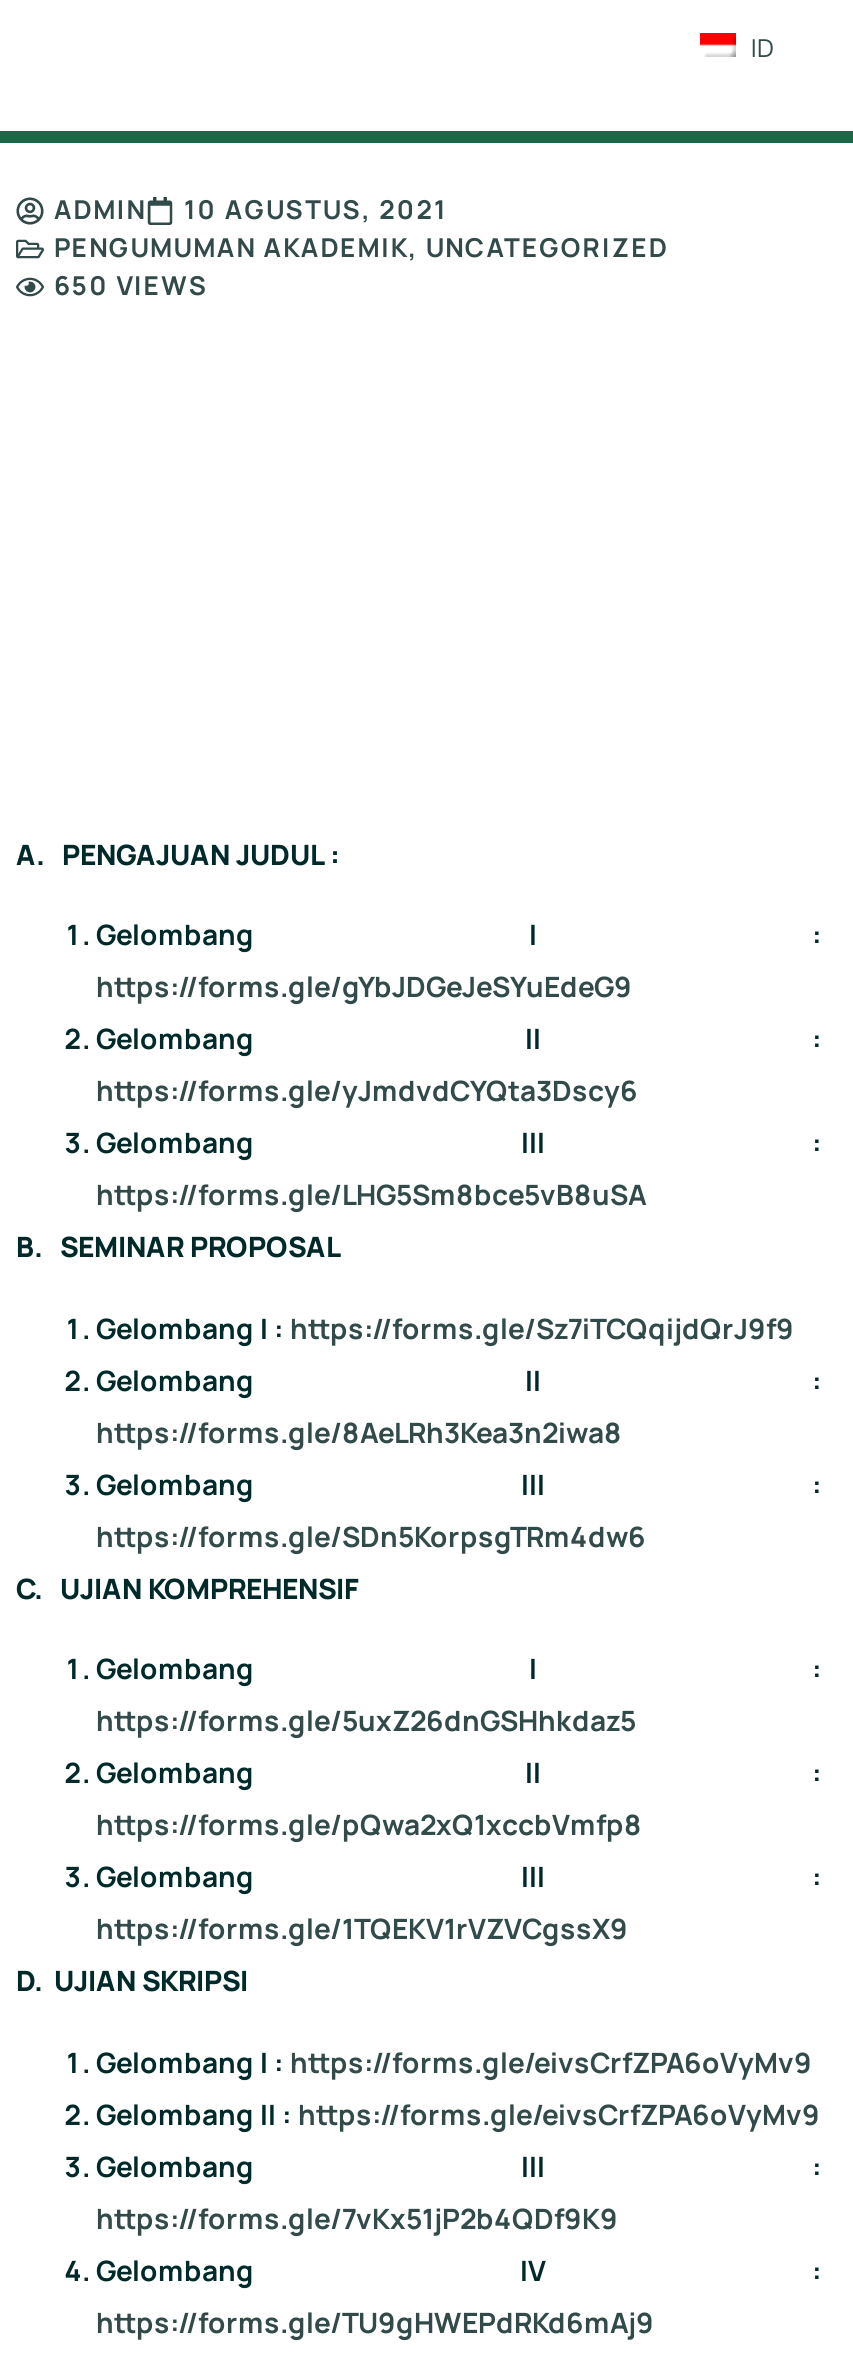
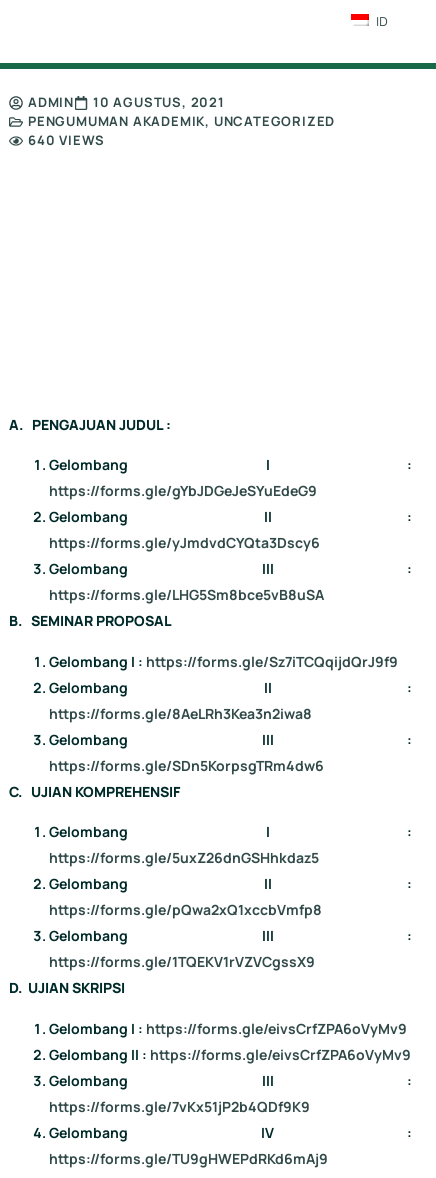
[54,267,208,303] 650 VIEWS -> [28,131,105,149] 640 VIEWS

